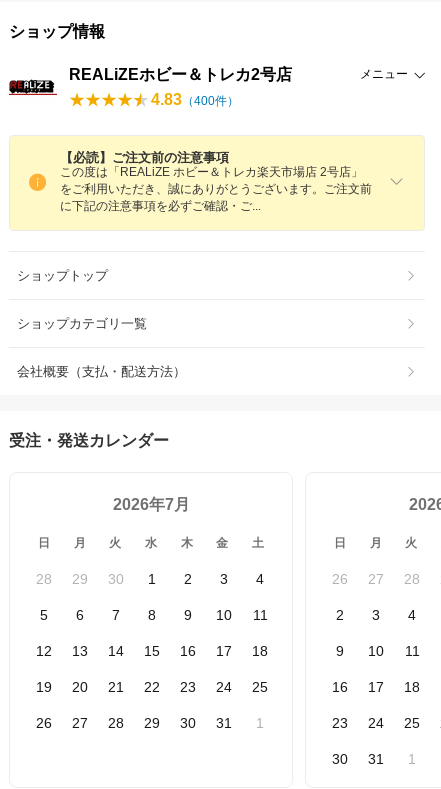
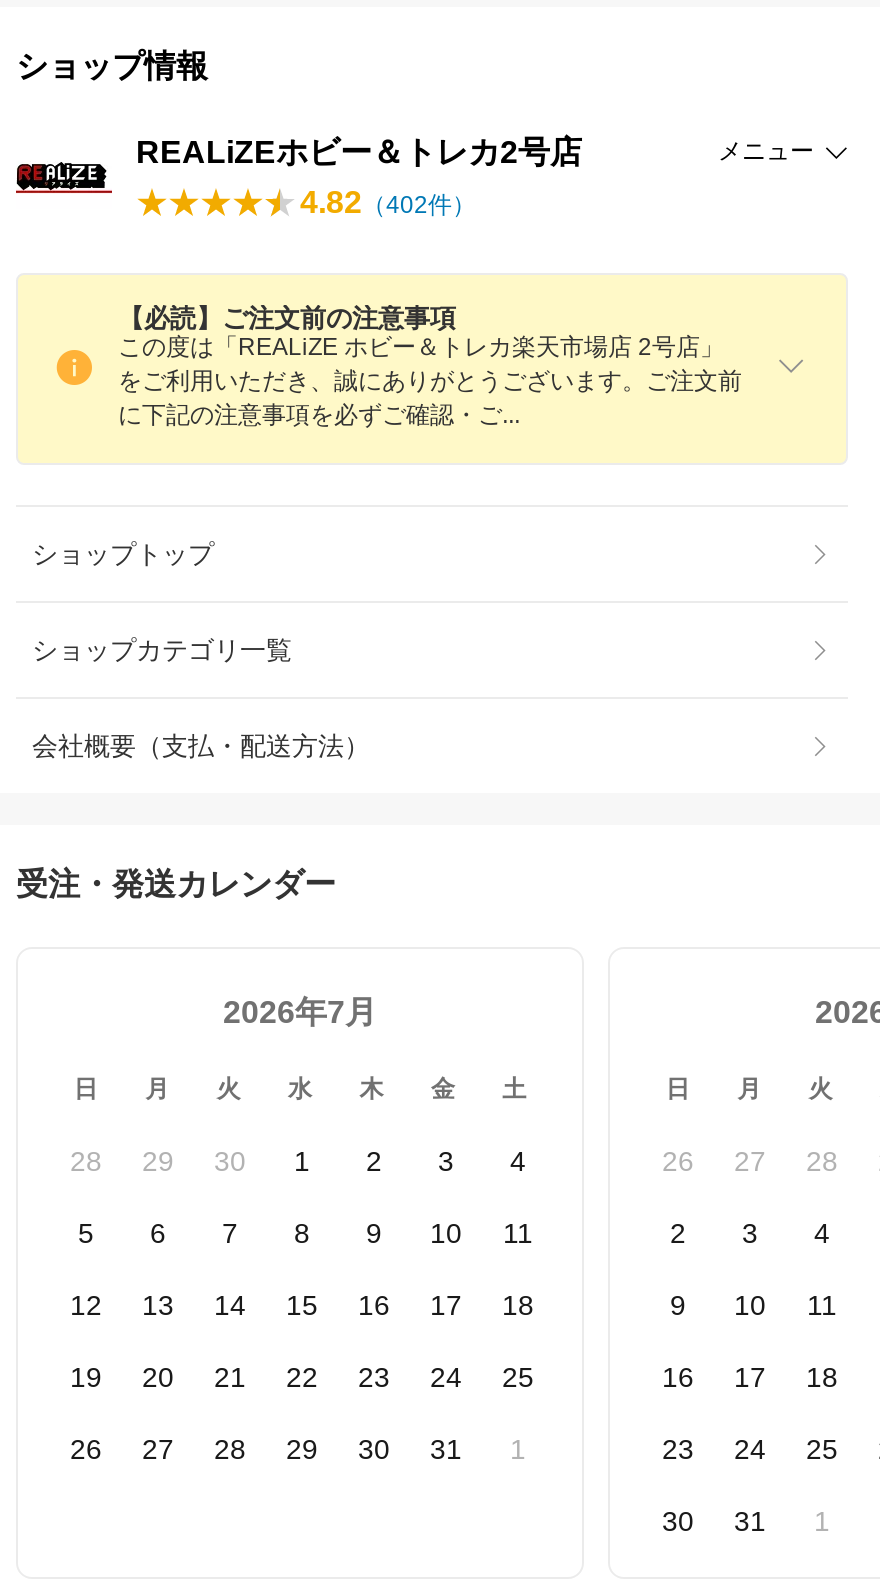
[151,91,239,108] 4.83（400件） -> [300,185,476,219] 4.82（402件）

